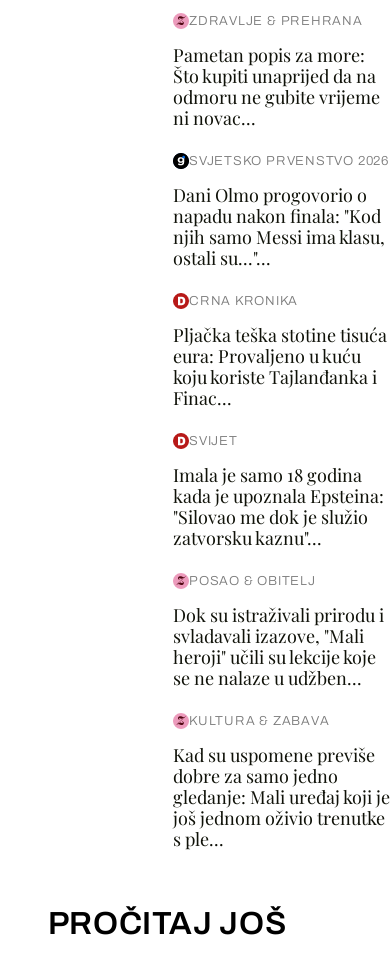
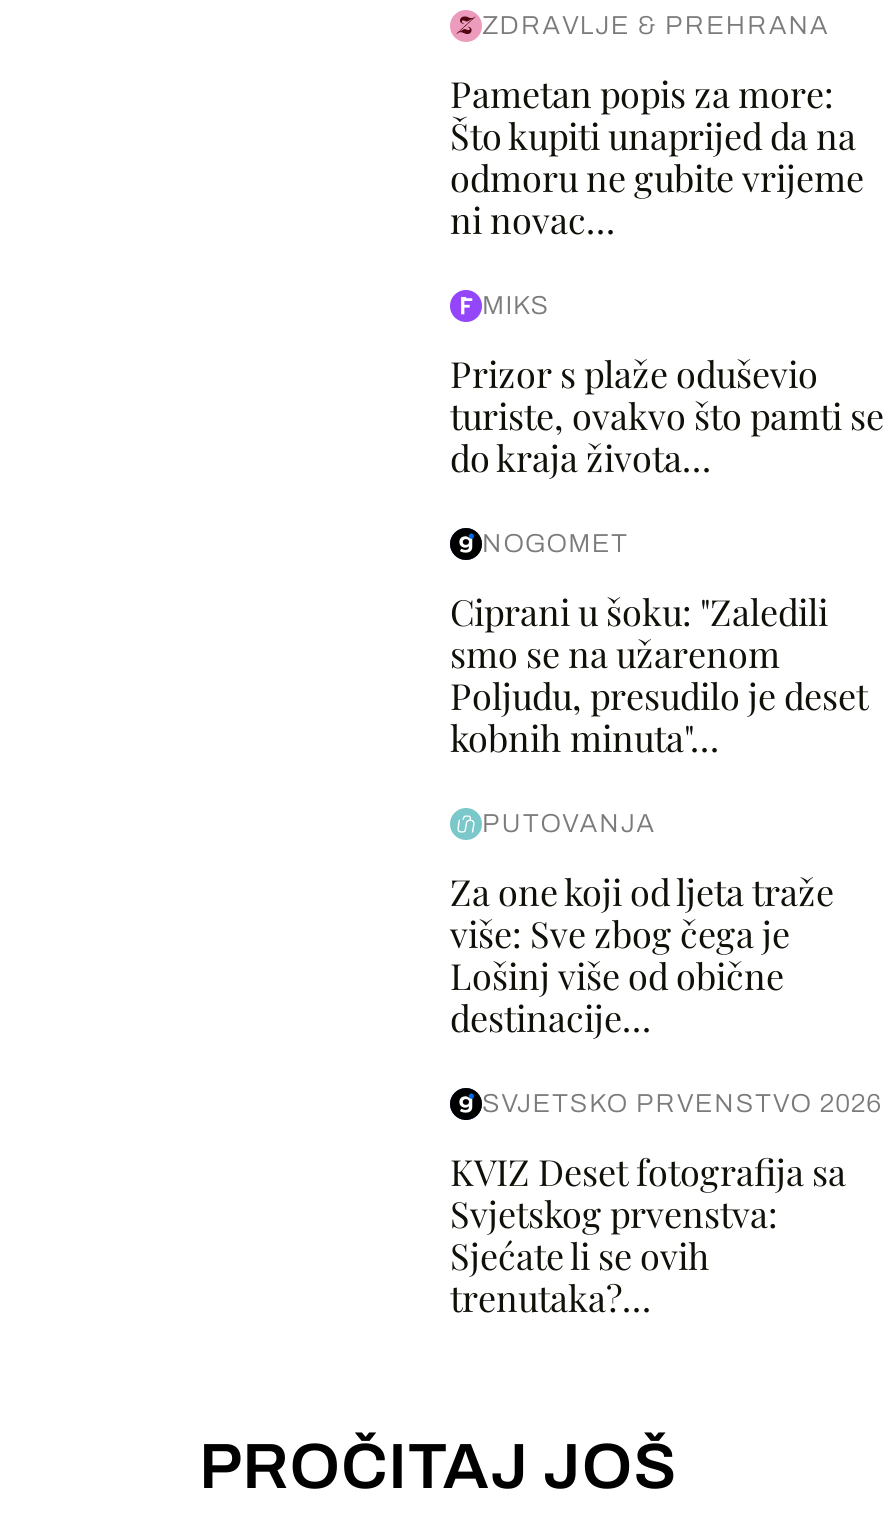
none -> [450,292,884,1042] MIKS | Prizor s plaže oduševio | turiste, ovakvo što pamti se | do kraja života... | NOGOMET | Ciprani u šoku: "Zaledili | smo se na užarenom | Poljudu, presudilo je deset | kobnih minuta"... | PUTOVANJA | Za one koji od ljeta traže | više: Sve zbog čega je | Lošinj više od obične | destinacije...
moved [189,154,389,168] -> [482,1090,882,1118]: SVJETSKO PRVENSTVO 2026
[173,183,390,851] Dani Olmo progovorio o | napadu nakon finala: "Kod | njih samo Messi ima klasu, | ostali su..."... | CRNA KRONIKA | Pljačka teška stotine tisuća | eura: Provaljeno u kuću | koju koriste Tajlanđanka i | Finac... | SVIJET | Imala je samo 18 godina | kada je upoznala Epsteina: | "Silovao me dok je služio | zatvorsku kaznu"... | POSAO & OBITELJ | Dok su istraživali prirodu i | svladavali izazove, "Mali | heroji" učili su lekcije koje | se ne nalaze u udžben... | KULTURA & ZABAVA | Kad su uspomene previše | dobre za samo jedno | gledanje: Mali uređaj koji je | još jednom oživio trenutke | s ple... -> [450,1148,846,1322] KVIZ Deset fotografija sa | Svjetskog prvenstva: | Sjećate li se ovih | trenutaka?...

